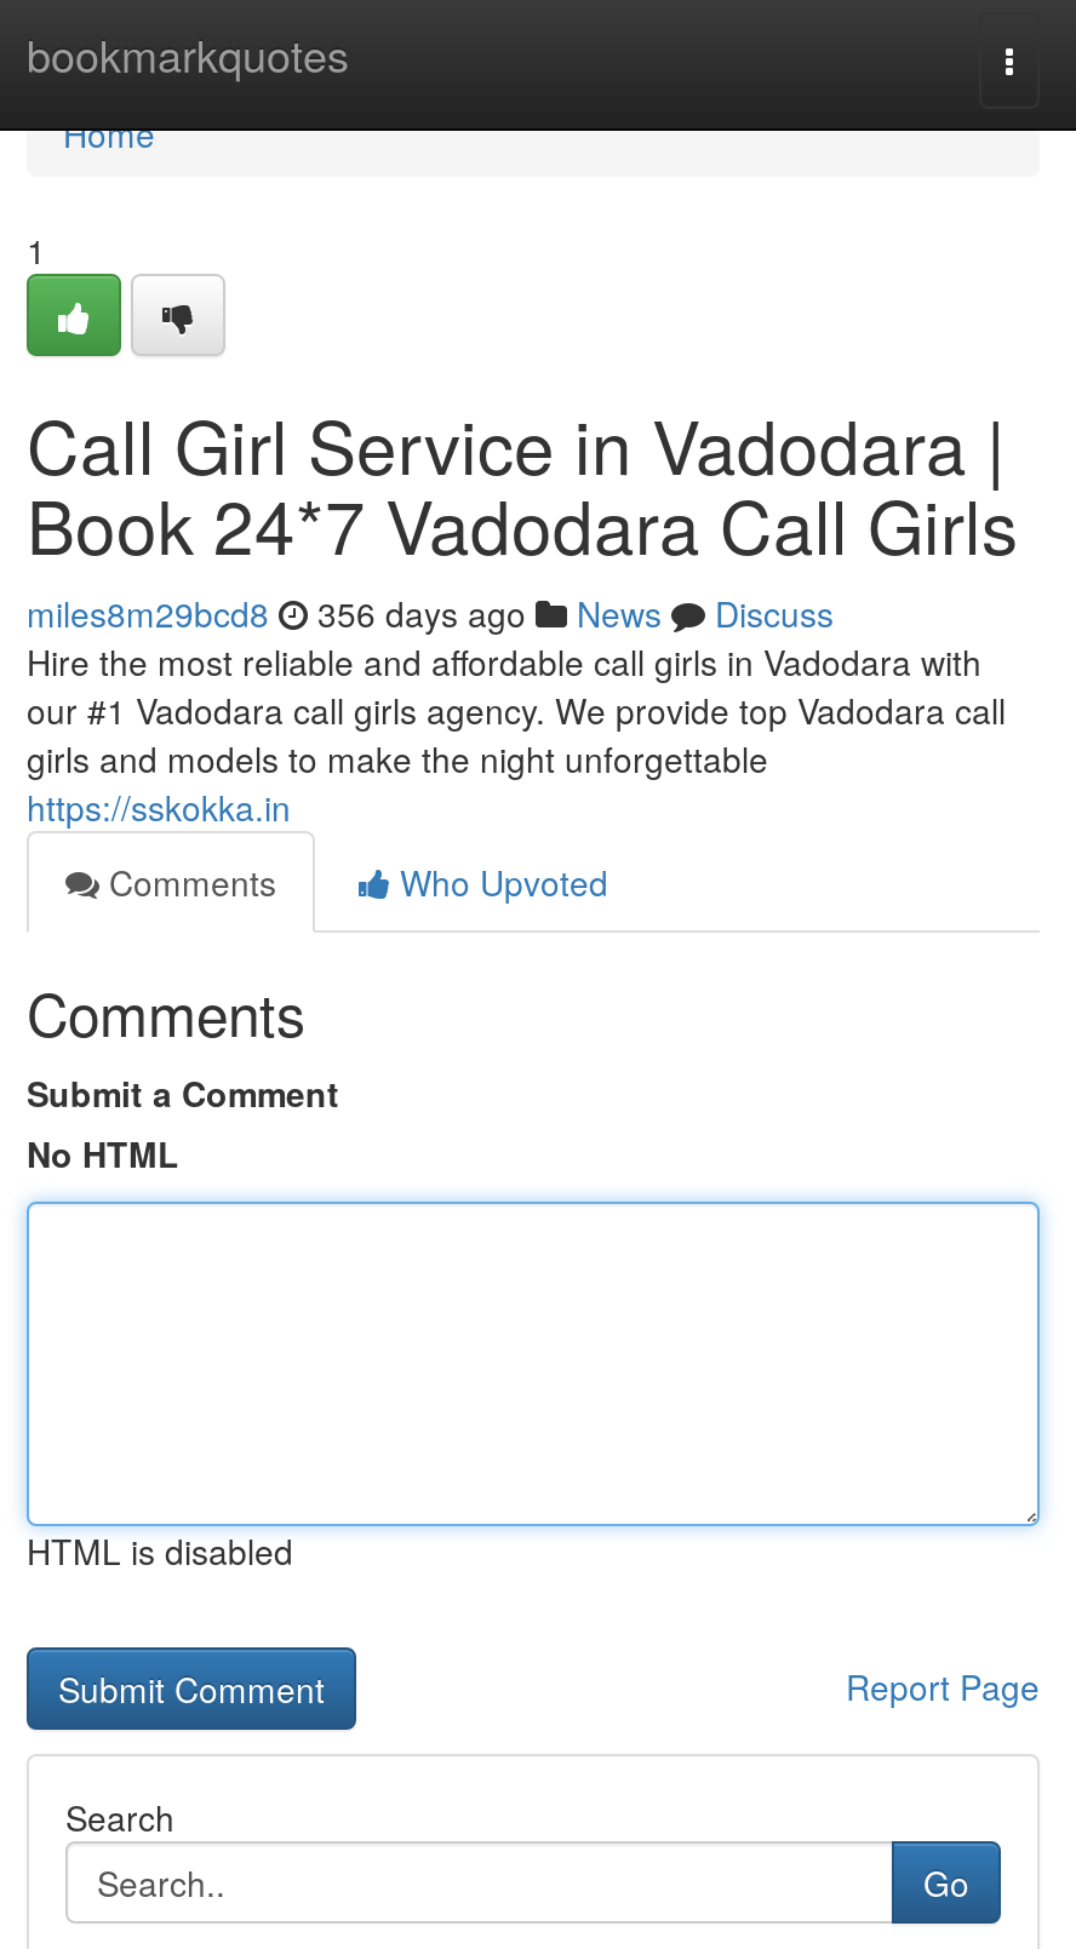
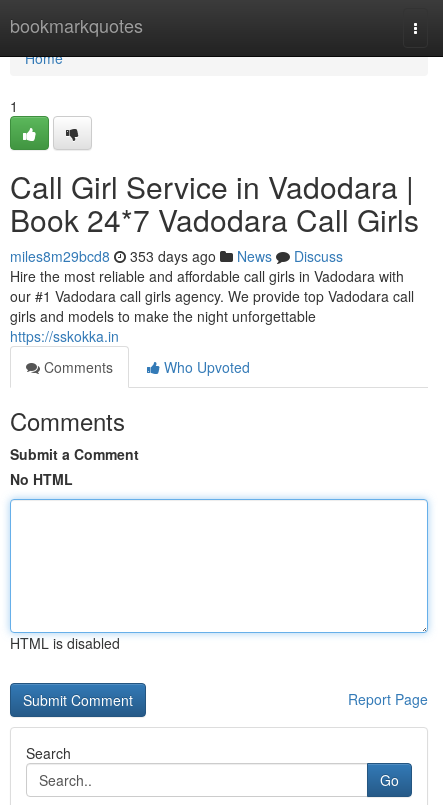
[27,589,834,637] miles8m29bcd8 356 days ago News Discuss -> [10,246,343,266] miles8m29bcd8 353 days ago News Discuss

